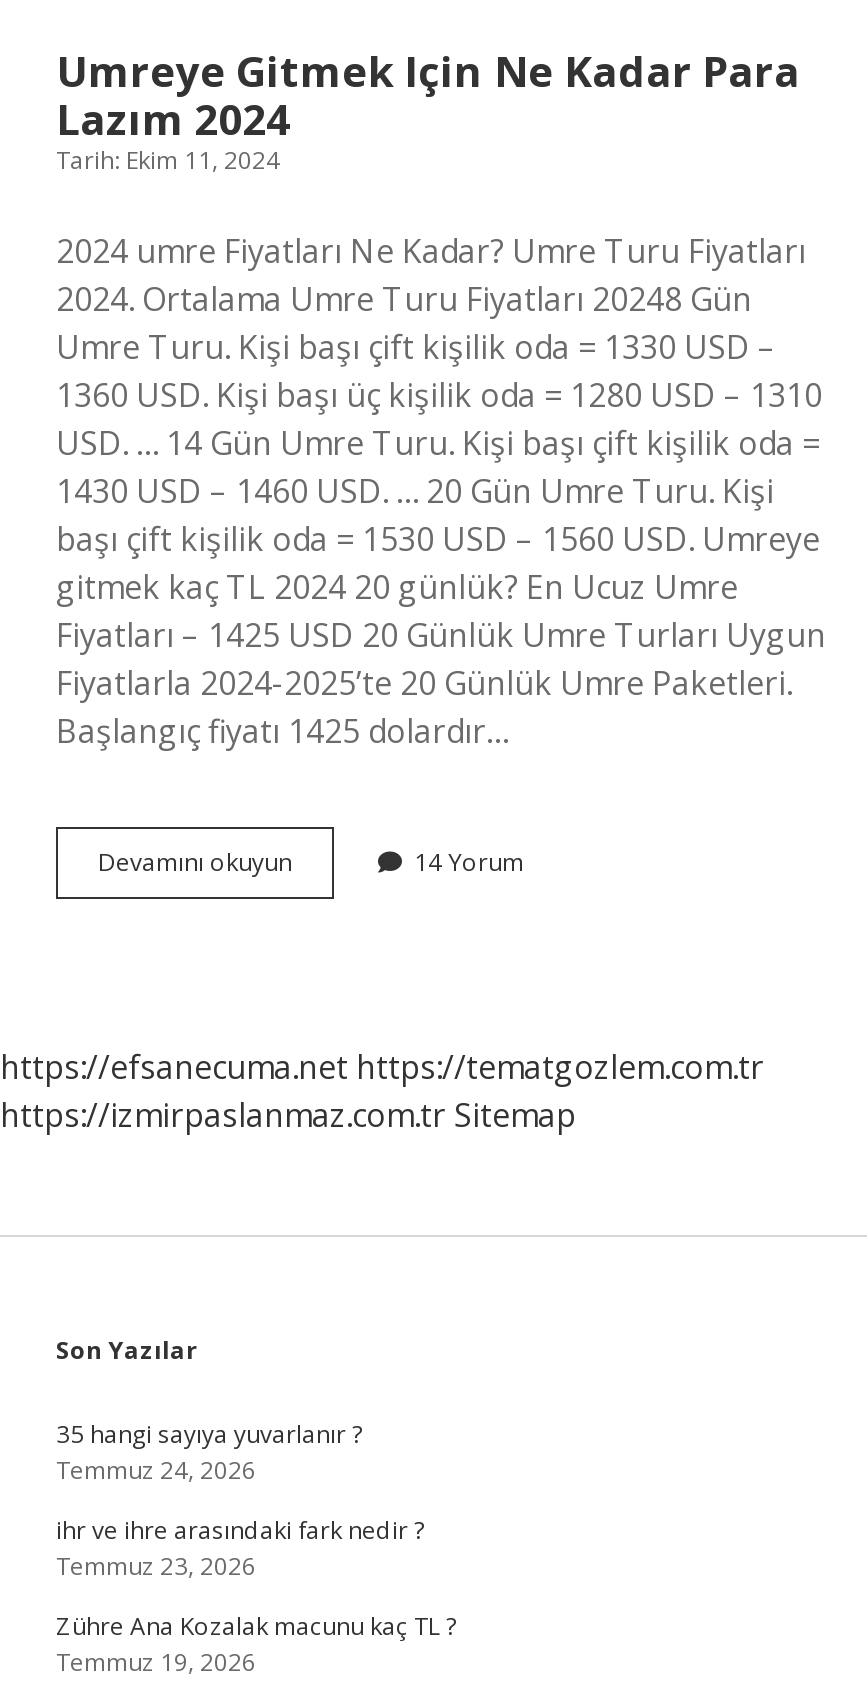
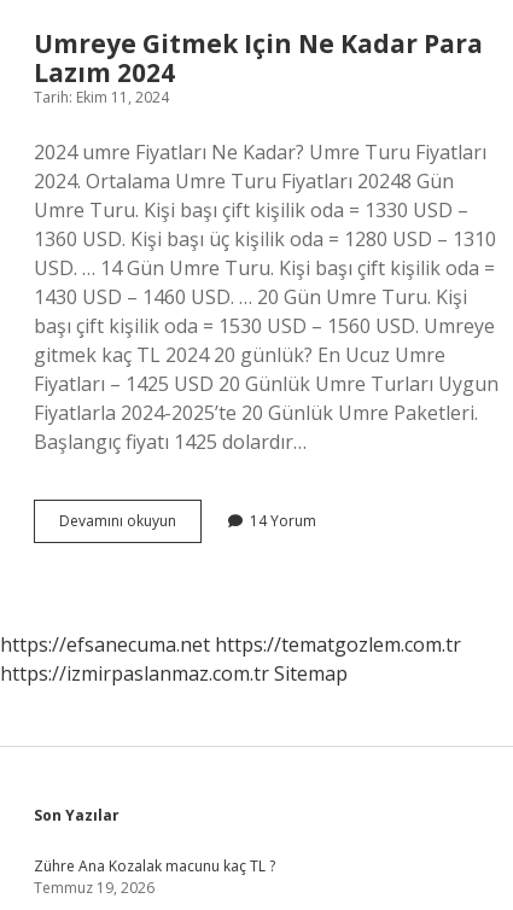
[56,1417,424,1583] 35 hangi sayıya yuvarlanır ? | Temmuz 24, 2026 | ihr ve ihre arasındaki fark nedir ? | Temmuz 23, 2026 -> none

